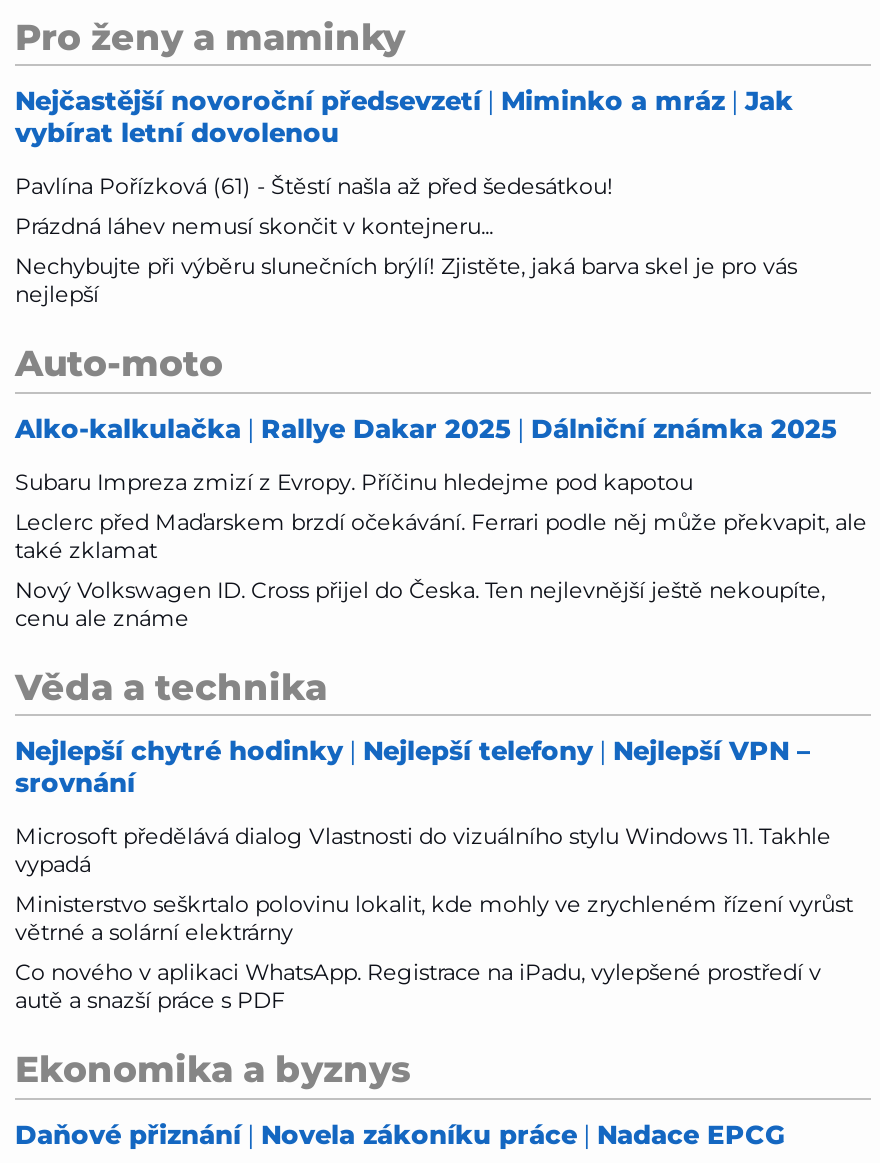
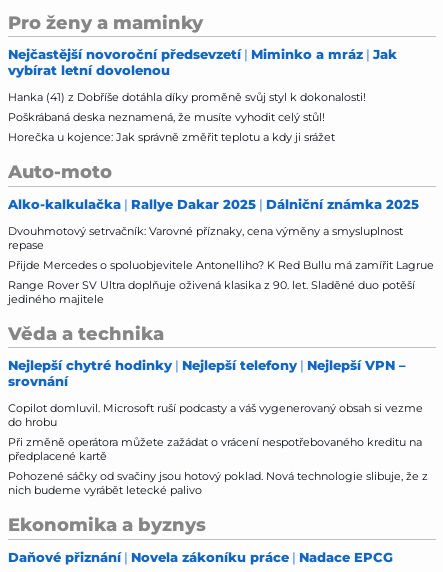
[15,173,797,309] Pavlína Pořízková (61) - Štěstí našla až před šedesátkou! | Prázdná láhev nemusí skončit v kontejneru... | Nechybujte při výběru slunečních brýlí! Zjistěte, jaká barva skel je pro vás | nejlepší -> [8,90,366,144] Hanka (41) z Dobříše dotáhla díky proměně svůj styl k dokonalosti! | Poškrábaná deska neznamená, že musíte vyhodit celý stůl! | Horečka u kojence: Jak správně změřit teplotu a kdy ji srážet
[15,468,867,632] Subaru Impreza zmizí z Evropy. Příčinu hledejme pod kapotou | Leclerc před Maďarskem brzdí očekávání. Ferrari podle něj může překvapit, ale | také zklamat | Nový Volkswagen ID. Cross přijel do Česka. Ten nejlevnější ještě nekoupíte, | cenu ale známe -> [8,224,434,306] Dvouhmotový setrvačník: Varovné příznaky, cena výměny a smysluplnost | repase | Přijde Mercedes o spoluobjevitele Antonelliho? K Red Bullu má zamířit Lagrue | Range Rover SV Ultra doplňuje oživená klasika z 90. let. Sladěné duo potěší | jediného majitele
[15,823,853,1015] Microsoft předělává dialog Vlastnosti do vizuálního stylu Windows 11. Takhle | vypadá | Ministerstvo seškrtalo polovinu lokalit, kde mohly ve zrychleném řízení vyrůst | větrné a solární elektrárny | Co nového v aplikaci WhatsApp. Registrace na iPadu, vylepšené prostředí v | autě a snazší práce s PDF -> [8,401,428,497] Copilot domluvil. Microsoft ruší podcasty a váš vygenerovaný obsah si vezme | do hrobu | Při změně operátora můžete zažádat o vrácení nespotřebovaného kreditu na | předplacené kartě | Pohozené sáčky od svačiny jsou hotový poklad. Nová technologie slibuje, že z | nich budeme vyrábět letecké palivo

